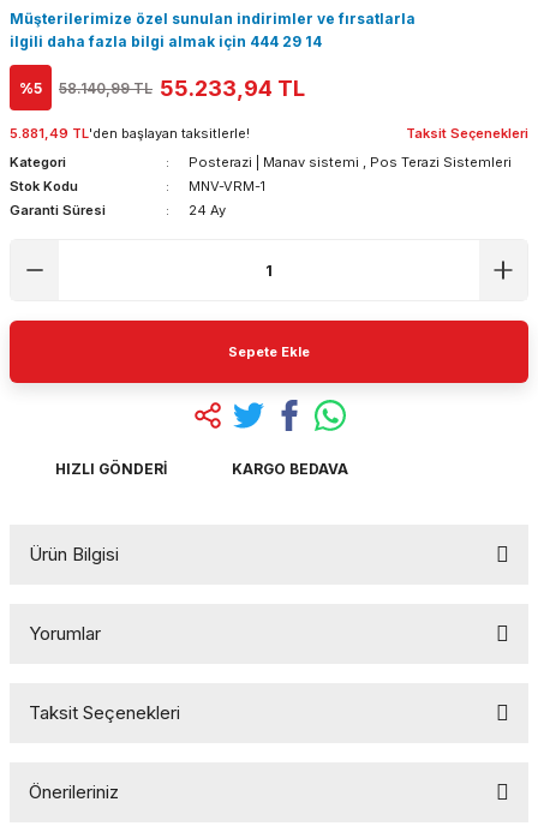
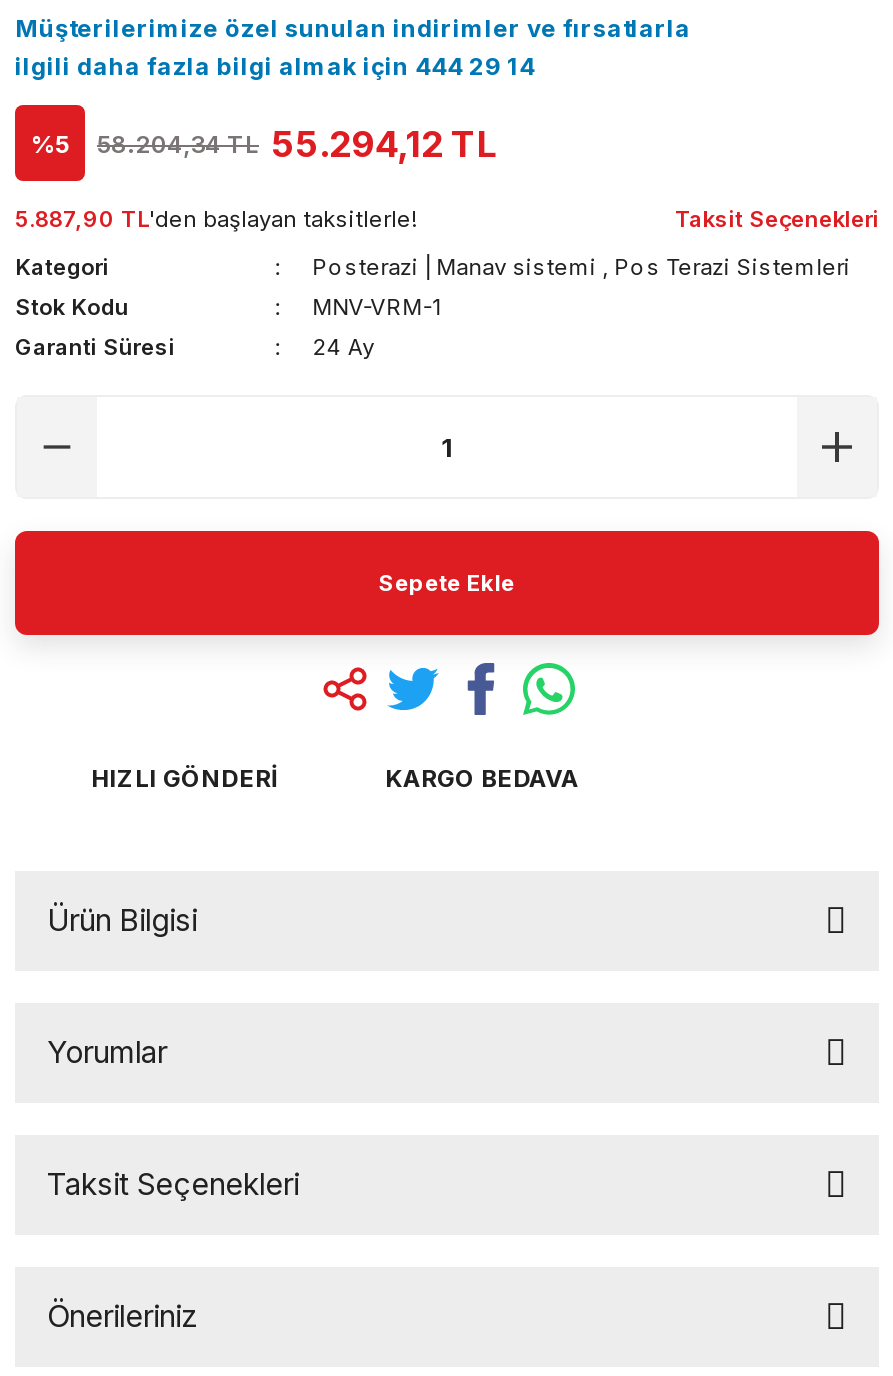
[19,75,305,100] %5 58.140,99 TL 55.233,94 TL -> [31,122,497,164] %5 58.204,34 TL 55.294,12 TL
[10,125,250,142] 5.881,49 TL'den başlayan taksitlerle! -> [15,205,417,233] 5.887,90 TL'den başlayan taksitlerle!

